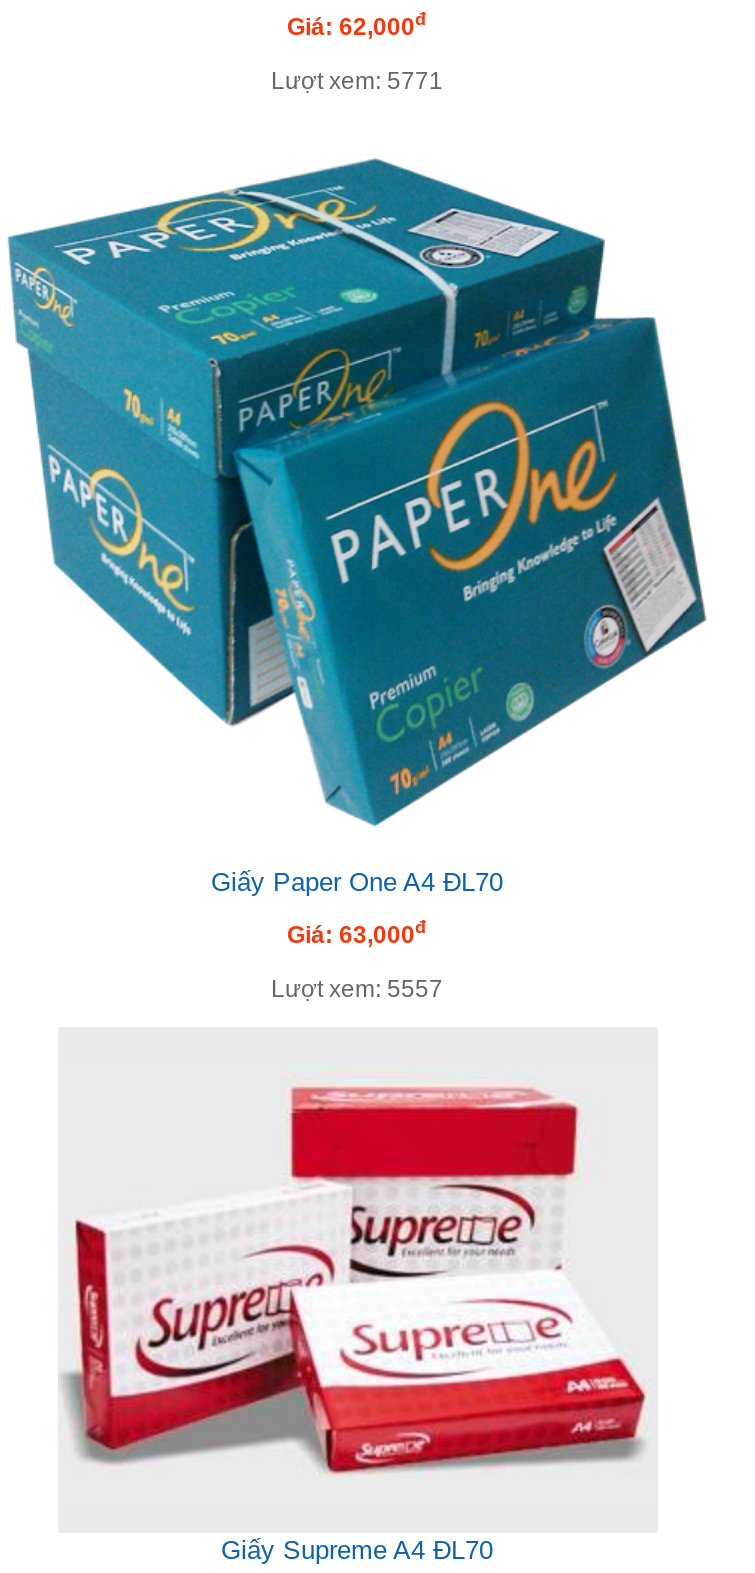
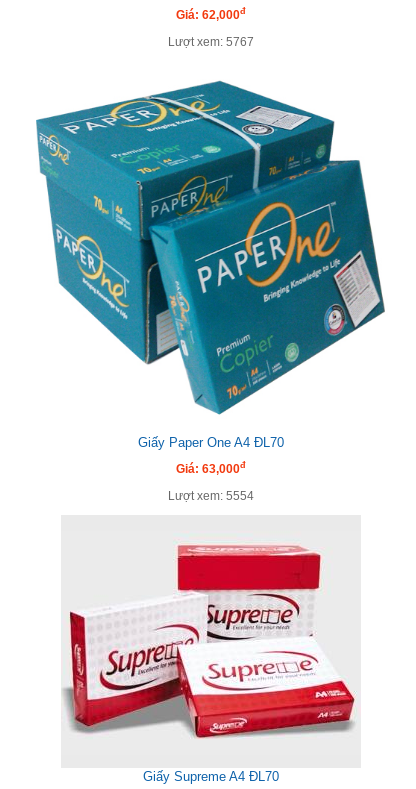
[271,66,443,94] Lượt xem: 5771 -> [167,35,253,49] Lượt xem: 5767
[271,974,443,1002] Lượt xem: 5557 -> [167,489,253,503] Lượt xem: 5554

